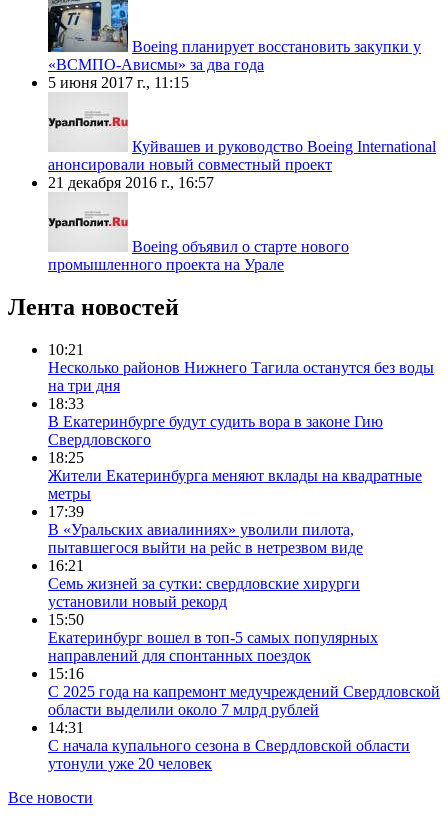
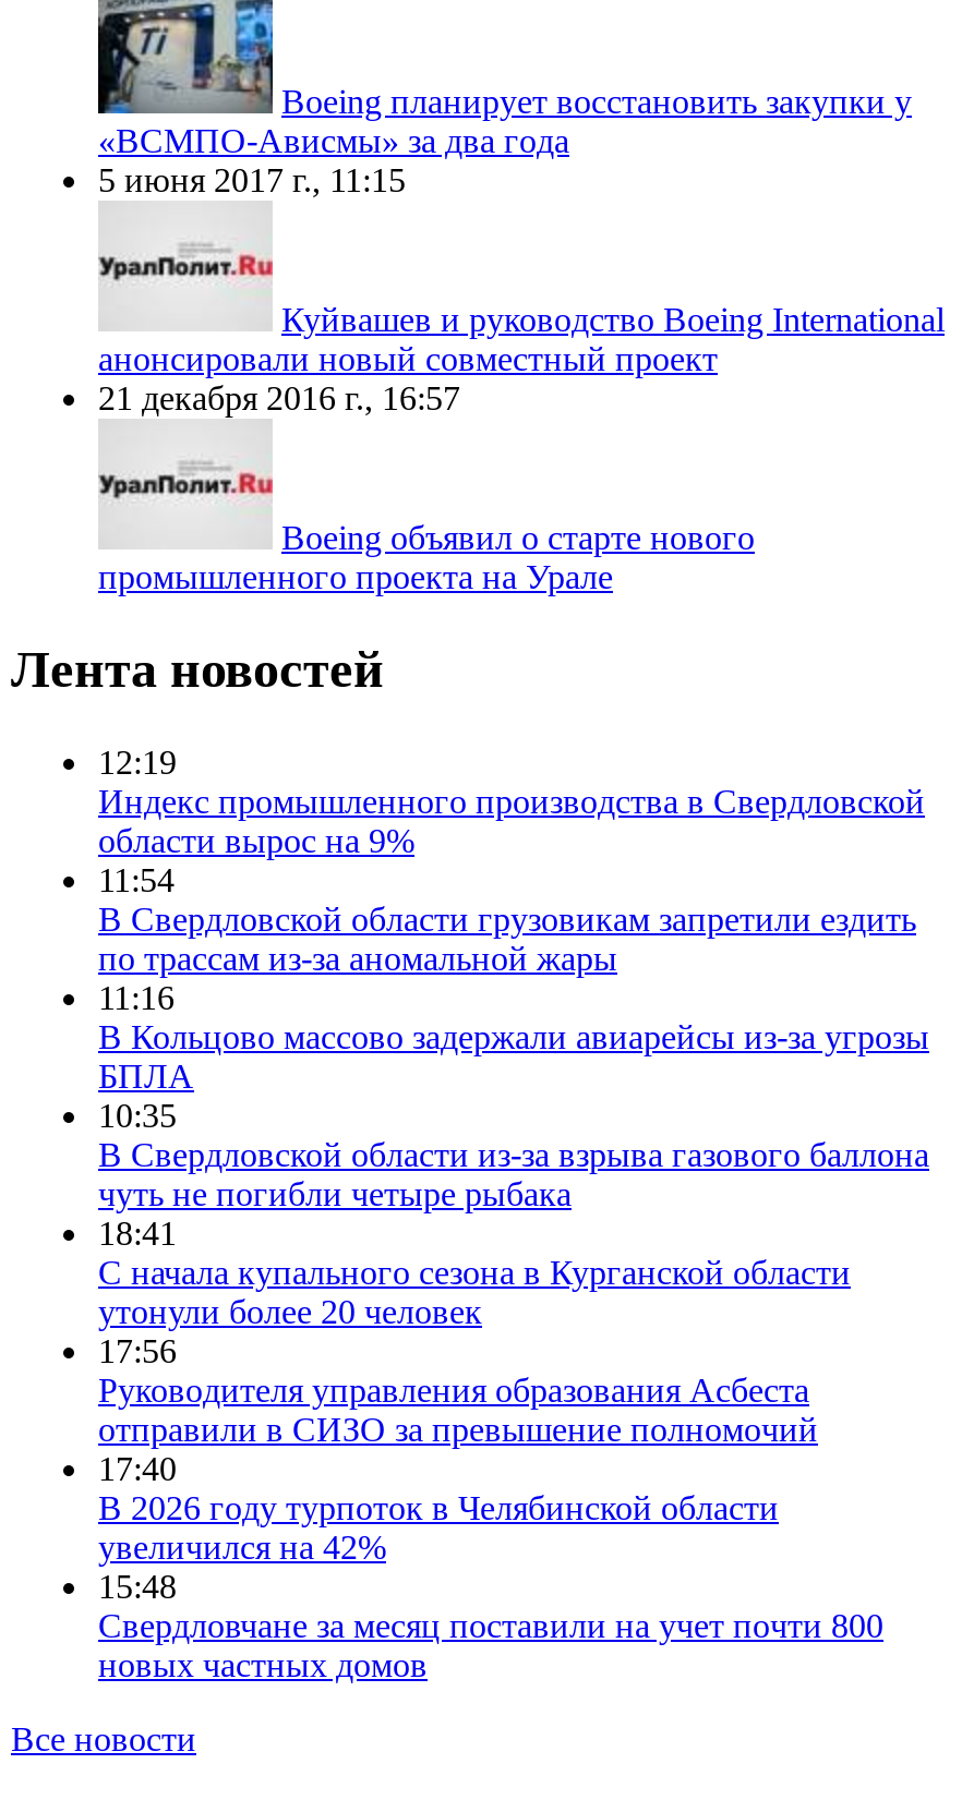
[48,340,440,771] 10:21 | Несколько районов Нижнего Тагила останутся без воды | на три дня | 18:33 | В Екатеринбурге будут судить вора в законе Гию | Свердловского | 18:25 | Жители Екатеринбурга меняют вклады на квадратные | метры | 17:39 | В «Уральских авиалиниях» уволили пилота, | пытавшегося выйти на рейс в нетрезвом виде | 16:21 | Семь жизней за сутки: свердловские хирурги | установили новый рекорд | 15:50 | Екатеринбург вошел в топ-5 самых популярных | направлений для спонтанных поездок | 15:16 | С 2025 года на капремонт медучреждений Свердловской | области выделили около 7 млрд рублей | 14:31 | С начала купального сезона в Свердловской области | утонули уже 20 человек -> [98,742,929,1682] 12:19 | Индекс промышленного производства в Свердловской | области вырос на 9% | 11:54 | В Свердловской области грузовикам запретили ездить | по трассам из-за аномальной жары | 11:16 | В Кольцово массово задержали авиарейсы из-за угрозы | БПЛА | 10:35 | В Свердловской области из-за взрыва газового баллона | чуть не погибли четыре рыбака | 18:41 | С начала купального сезона в Курганской области | утонули более 20 человек | 17:56 | Руководителя управления образования Асбеста | отправили в СИЗО за превышение полномочий | 17:40 | В 2026 году турпоток в Челябинской области | увеличился на 42% | 15:48 | Свердловчане за месяц поставили на учет почти 800 | новых частных домов

